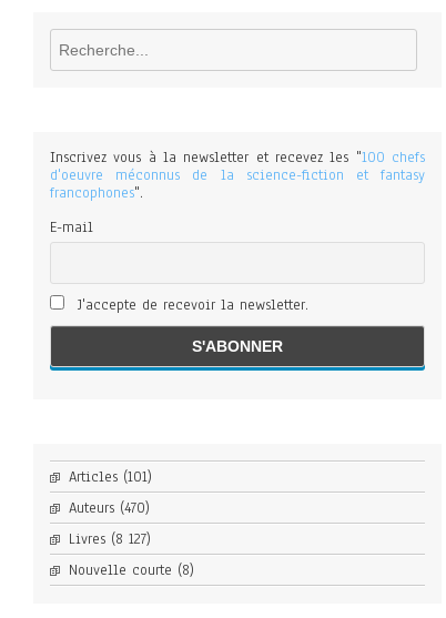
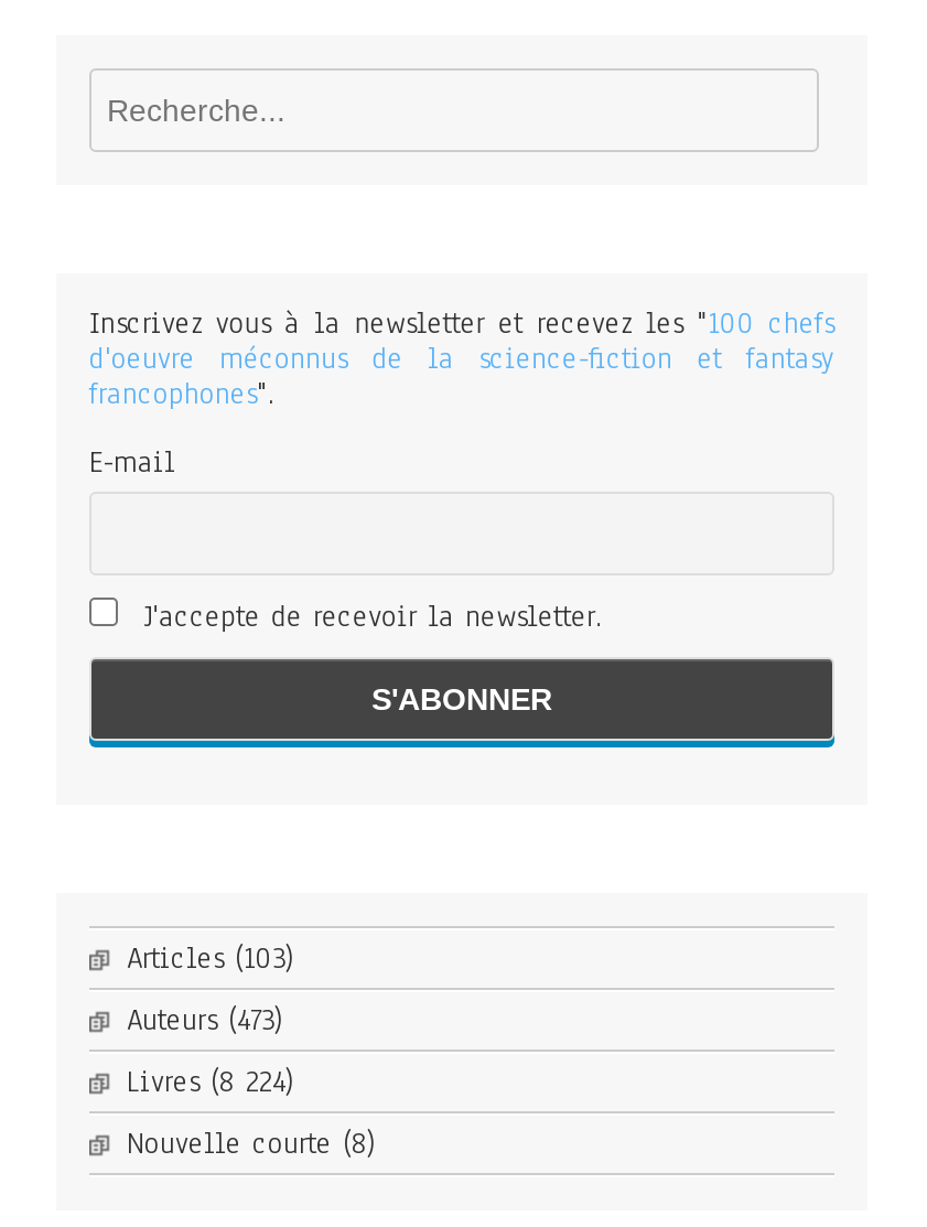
[69,467,152,487] Articles (101) -> [127,940,294,980] Articles (103)
[69,499,150,518] Auteurs (470) -> [127,1002,283,1041] Auteurs (473)
[69,530,151,550] Livres (8 127) -> [127,1063,294,1103] Livres (8 224)

